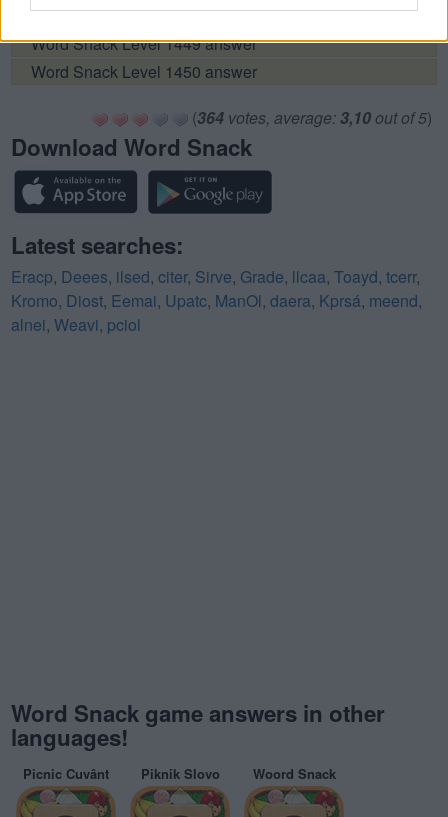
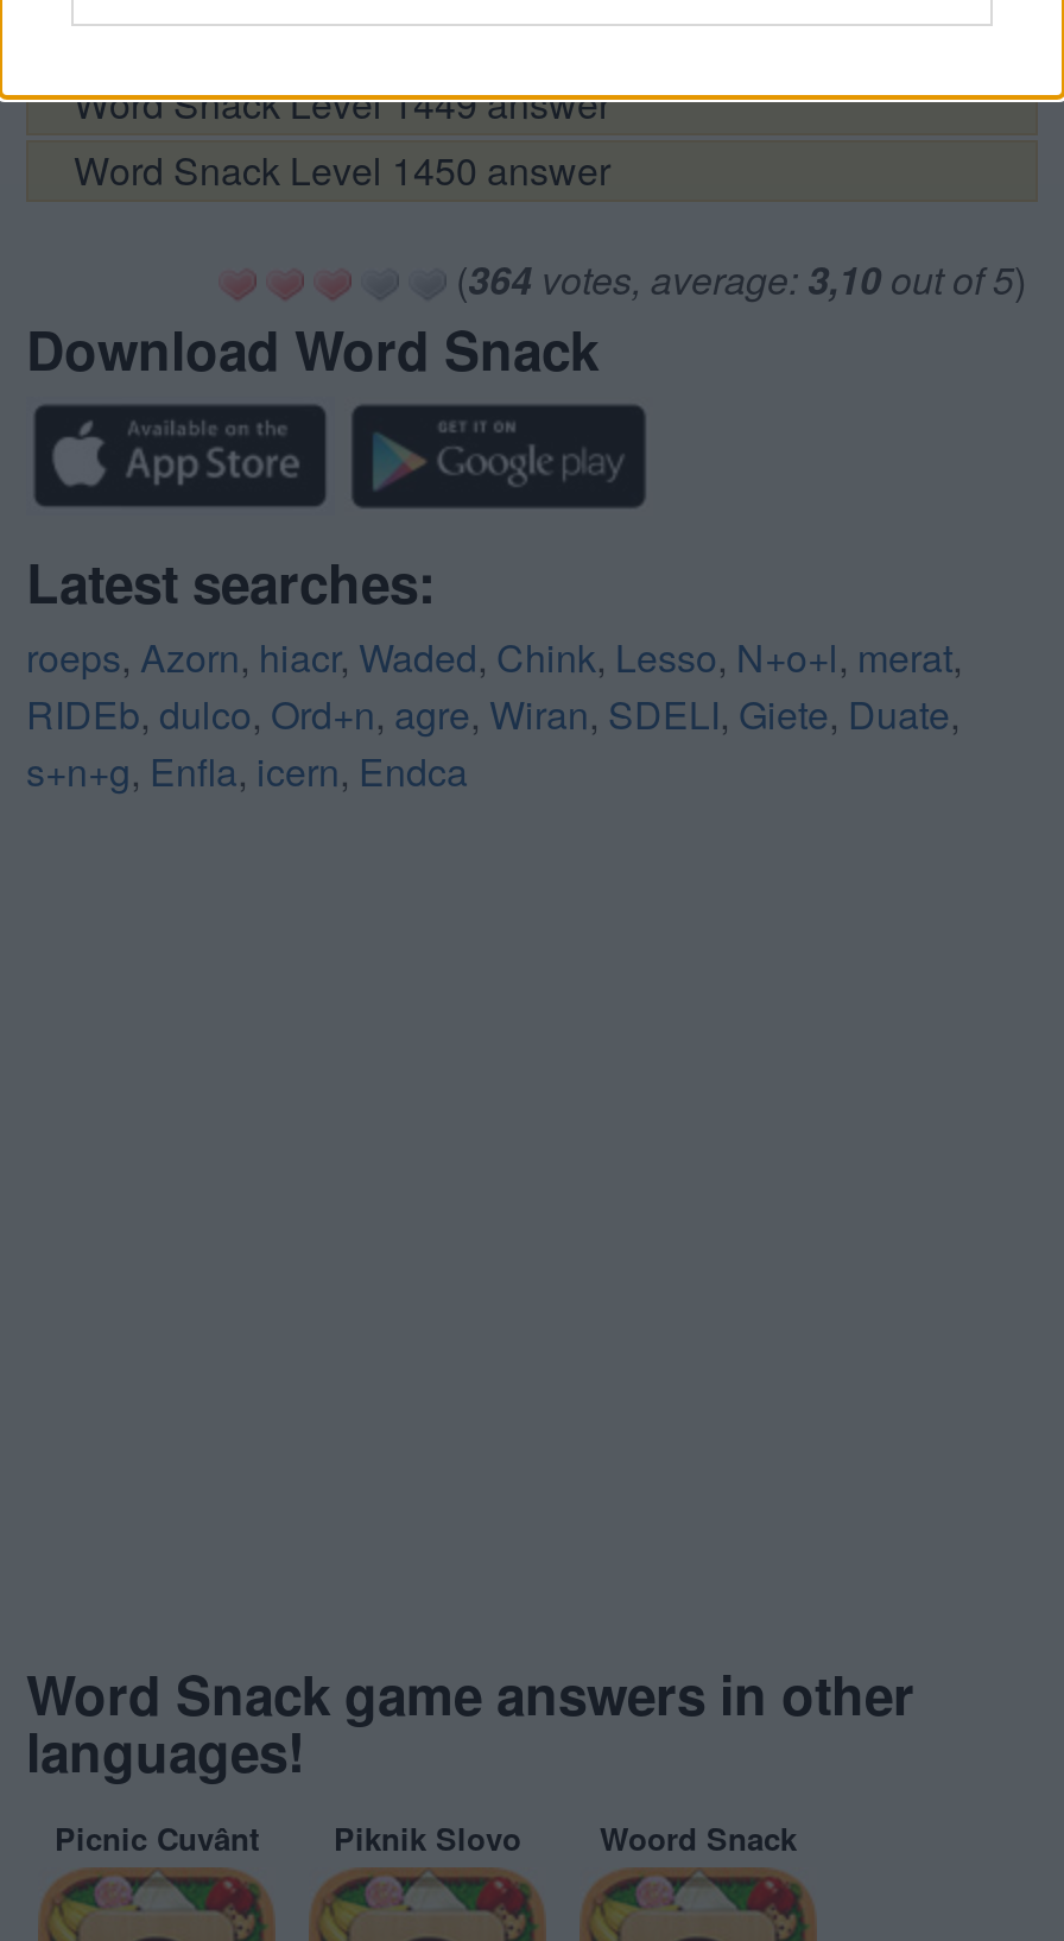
[11,265,422,336] Eracp, Deees, ilsed, citer, Sirve, Grade, llcaa, Toayd, tcerr, | Kromo, Diost, Eemai, Upatc, ManOl, daera, Kprsá, meend, | alnei, Weavi, pciol -> [26,630,962,798] roeps, Azorn, hiacr, Waded, Chink, Lesso, N+o+l, merat, | RIDEb, dulco, Ord+n, agre, Wiran, SDELI, Giete, Duate, | s+n+g, Enfla, icern, Endca

